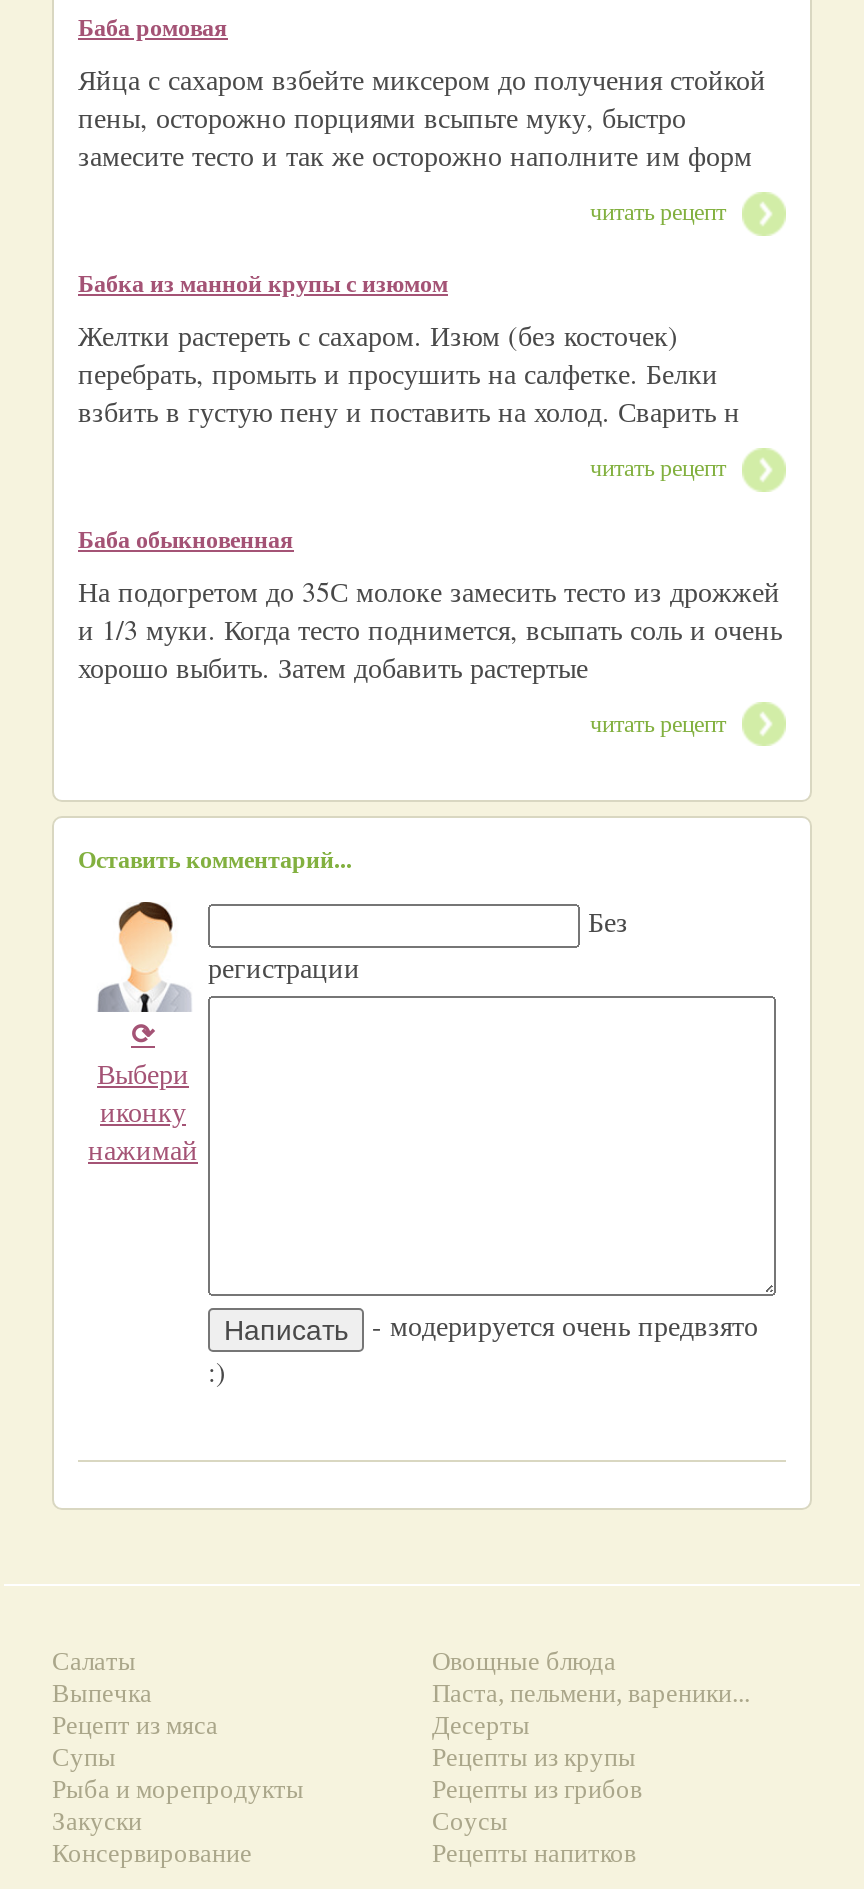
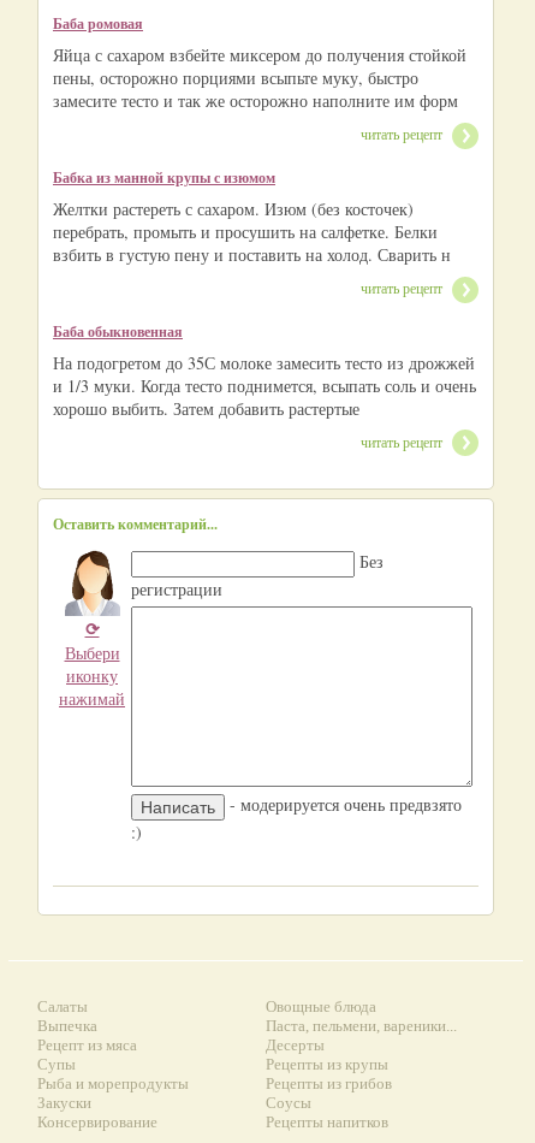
[98,902,180,1008] [image] -> [65,550,115,614] [image]

